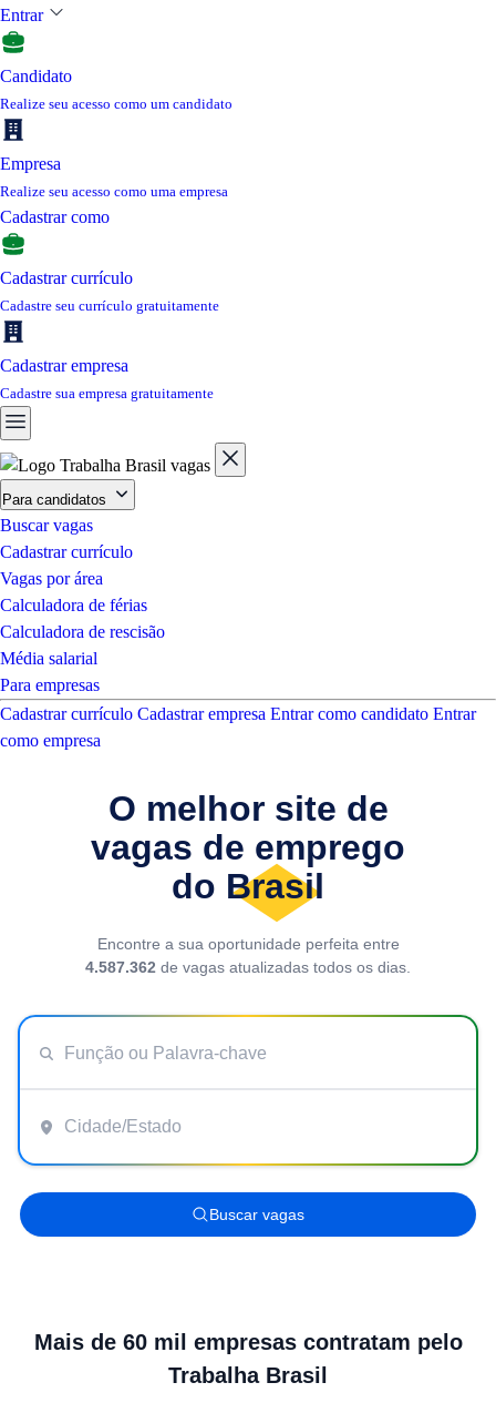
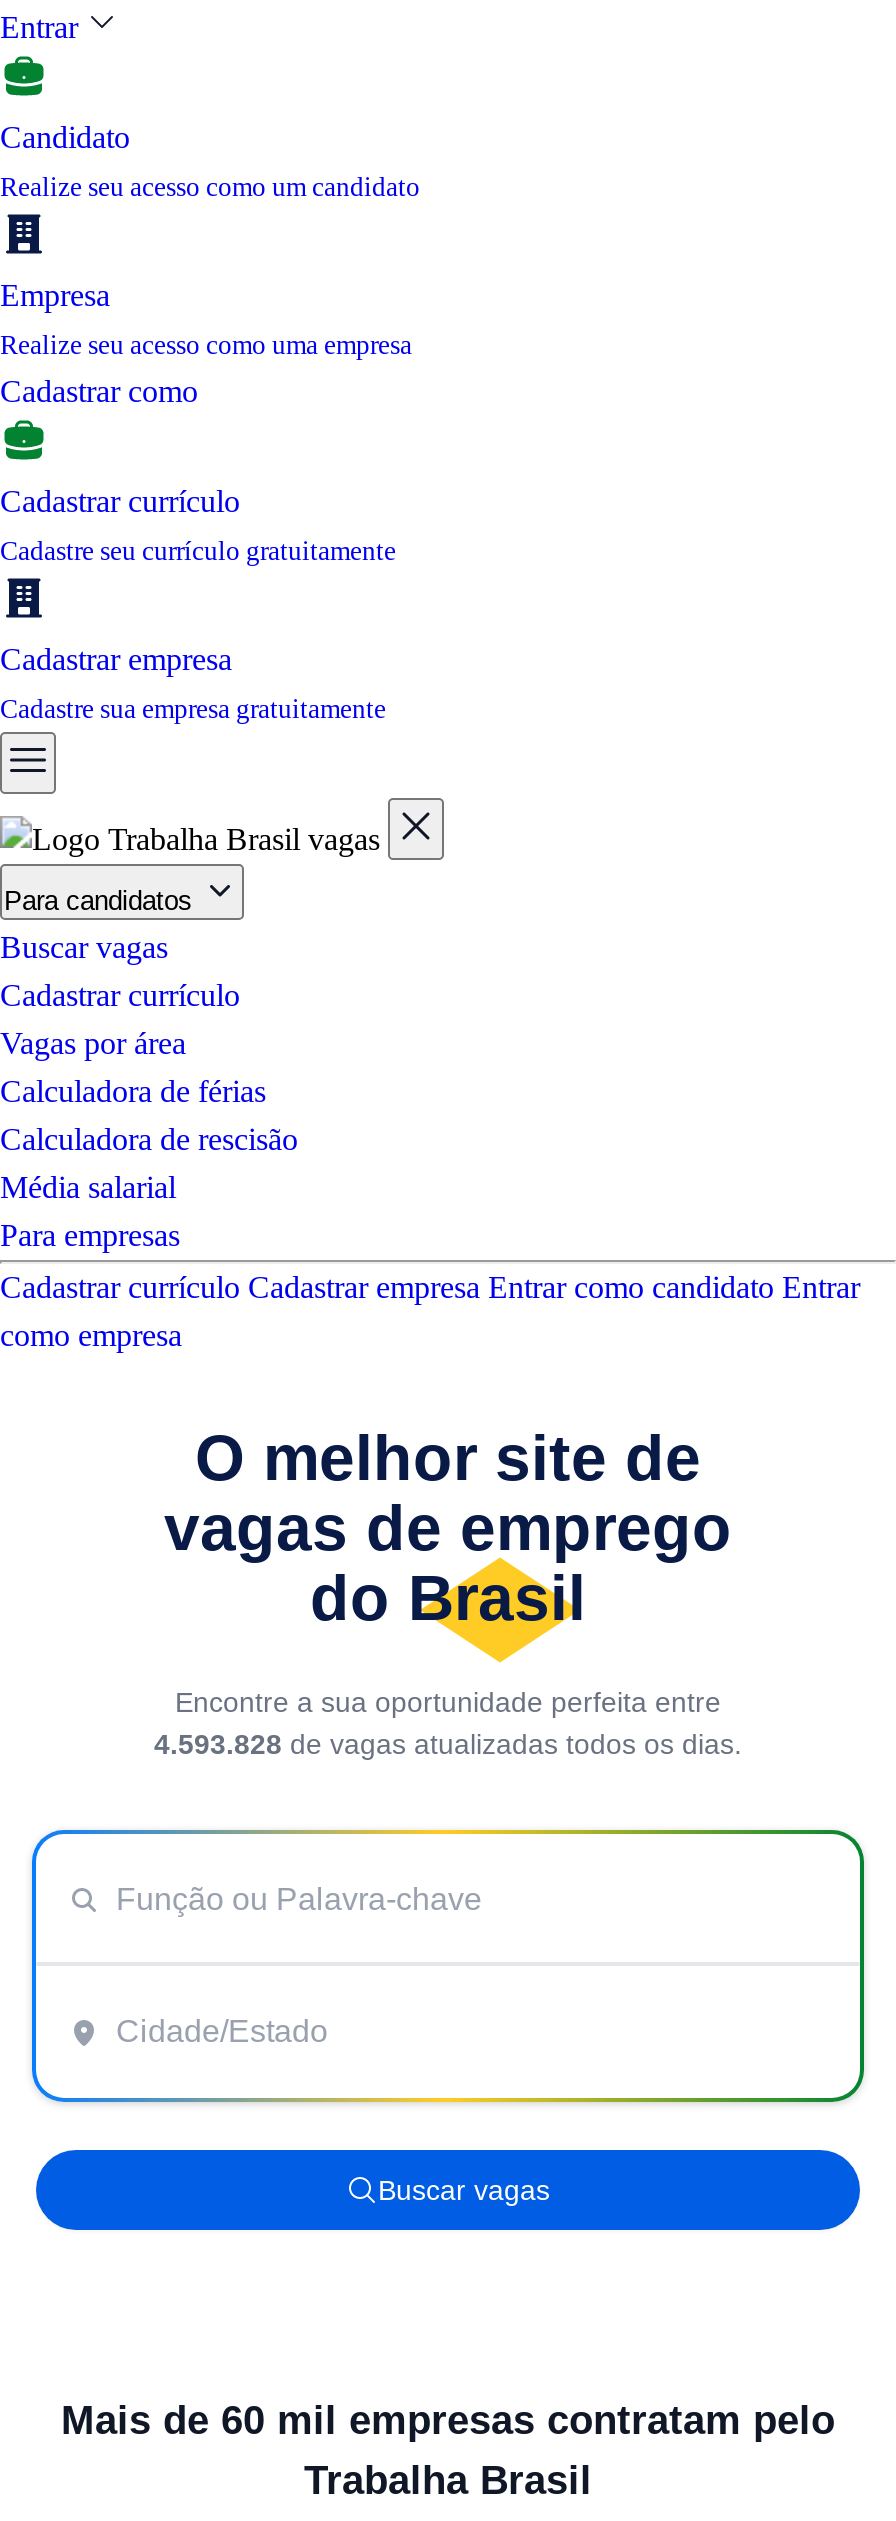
[85,958,411,976] 4.587.362 de vagas atualizadas todos os dias. -> [154,1728,742,1760] 4.593.828 de vagas atualizadas todos os dias.

